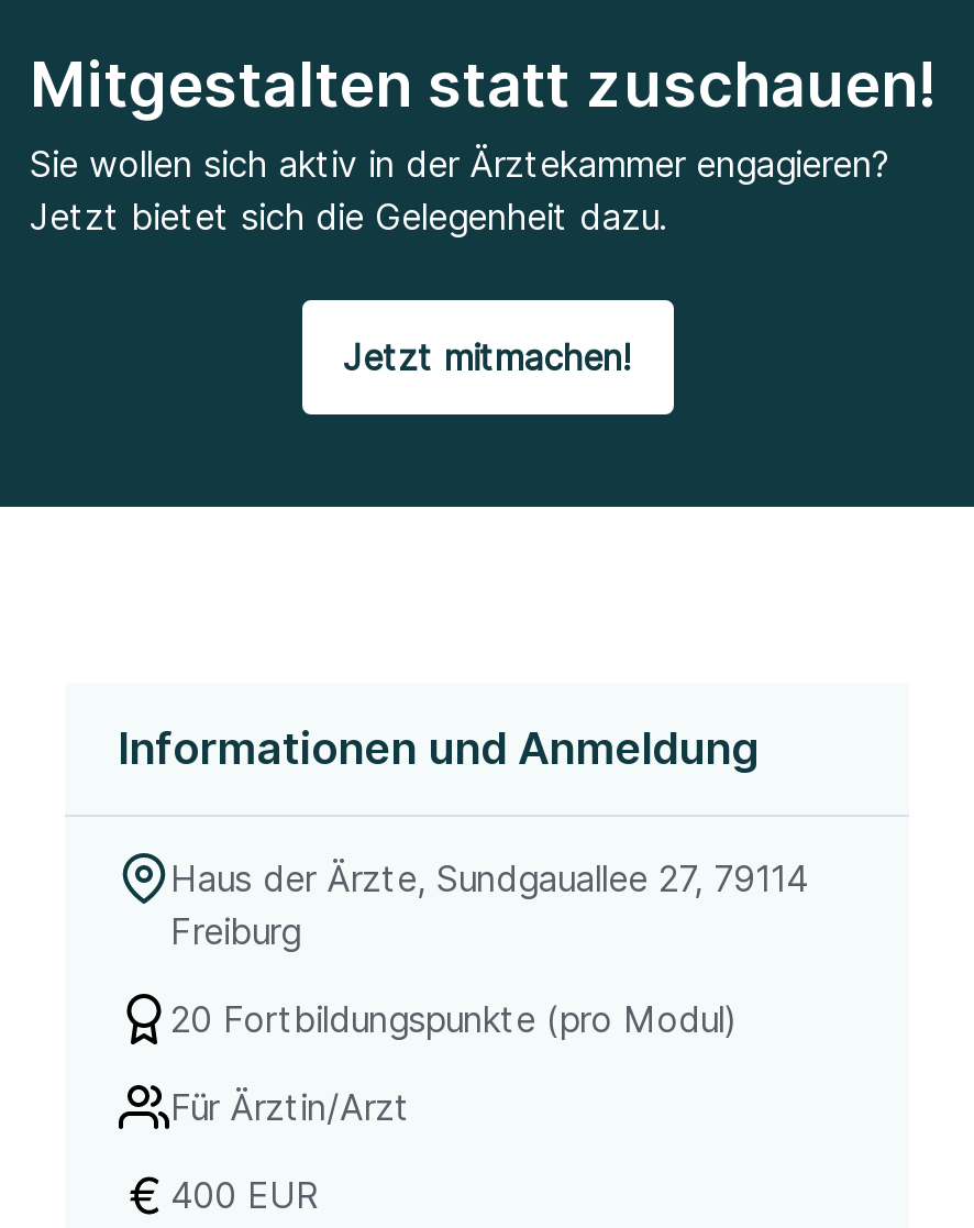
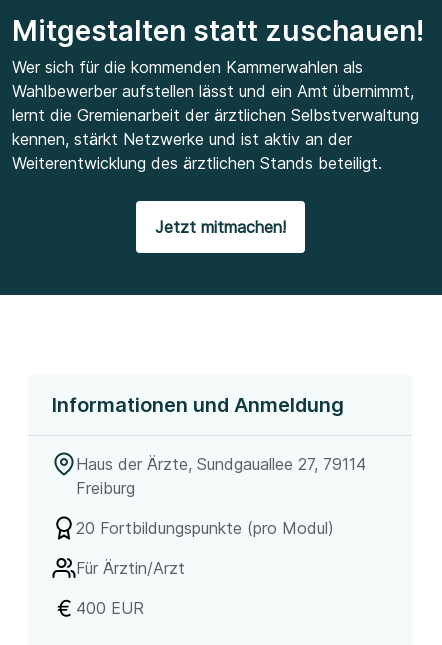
[30,142,889,239] Sie wollen sich aktiv in der Ärztekammer engagieren? | Jetzt bietet sich die Gelegenheit dazu. -> [12,57,419,173] Wer sich für die kommenden Kammerwahlen als | Wahlbewerber aufstellen lässt und ein Amt übernimmt, | lernt die Gremienarbeit der ärztlichen Selbstverwaltung | kennen, stärkt Netzwerke und ist aktiv an der | Weiterentwicklung des ärztlichen Stands beteiligt.

